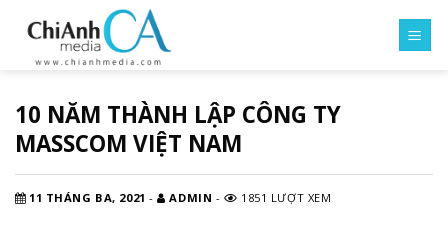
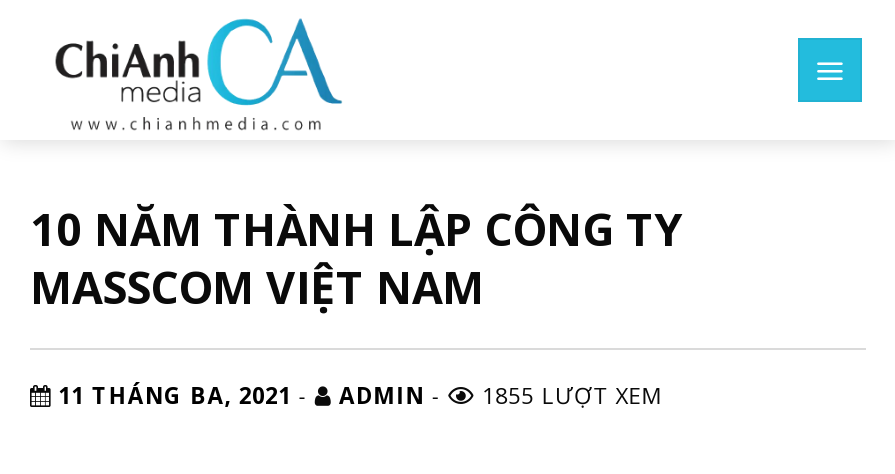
[29,190,331,205] 11 THÁNG BA, 2021 - ADMIN - 1851 LƯỢT XEM -> [58,380,663,410] 11 THÁNG BA, 2021 - ADMIN - 1855 LƯỢT XEM

